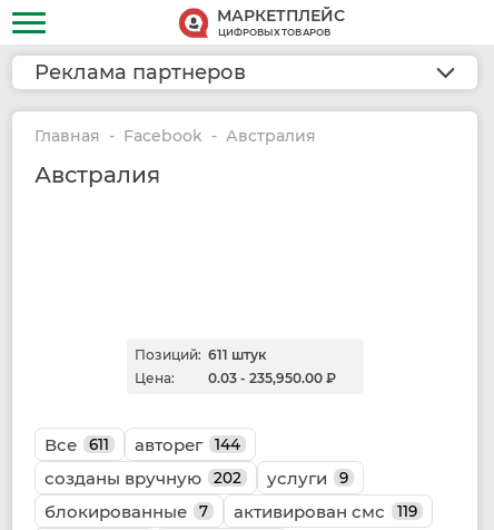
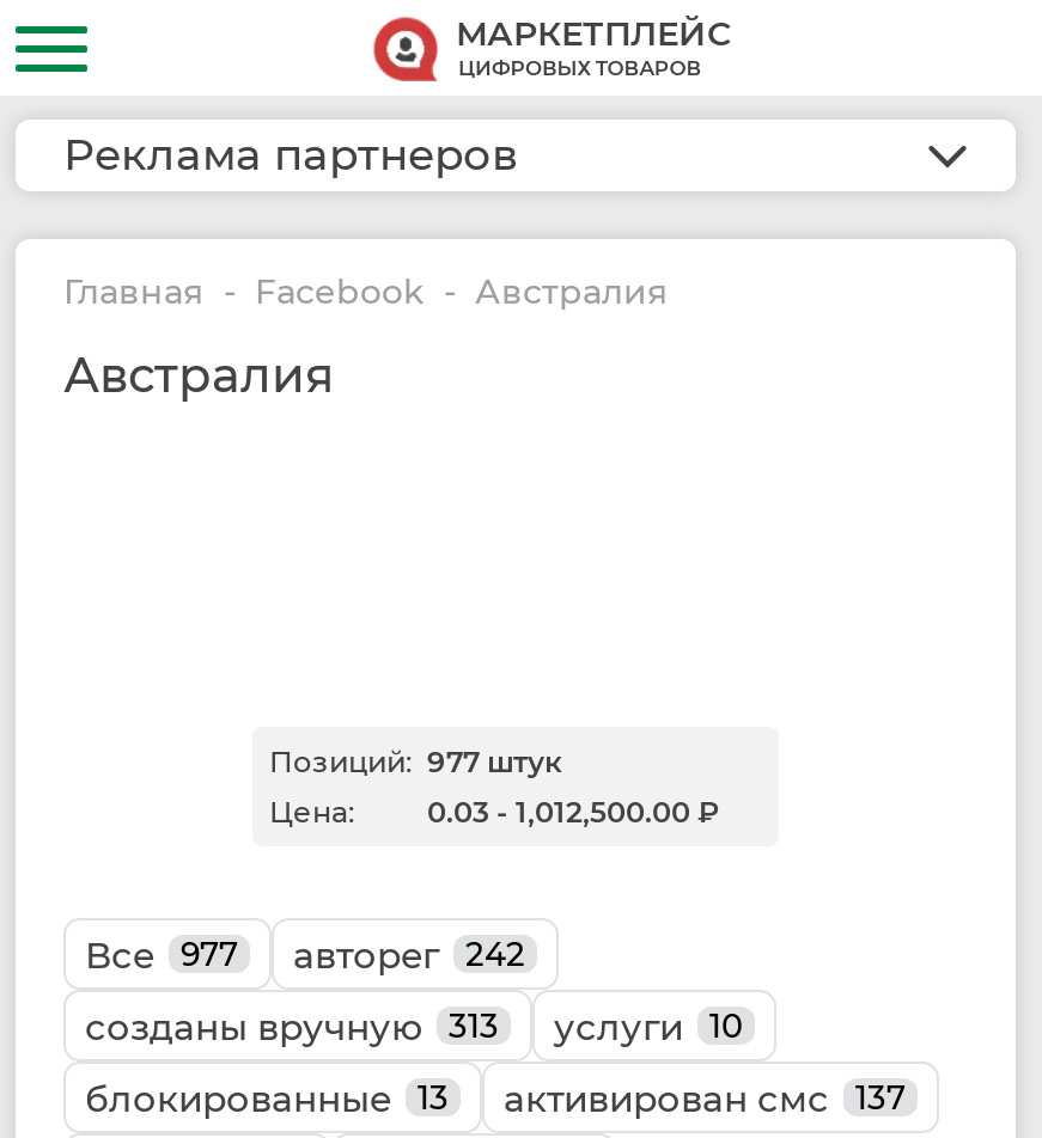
[134,347,265,363] Позиций: 611 штук -> [269,744,561,780] Позиций: 977 штук
[134,370,335,387] Цена: 0.03 - 235,950.00 ₽ -> [269,795,719,831] Цена: 0.03 - 1,012,500.00 ₽
[89,436,109,454] 611 -> [181,936,238,974] 977
[215,436,240,454] 144 -> [465,936,525,974] 242
[214,469,241,487] 202 -> [449,1007,499,1046] 313
[339,469,348,487] 9 -> [709,1007,743,1046] 10
[199,503,208,520] 7 -> [418,1079,449,1117] 13
[397,503,417,520] 119 -> [855,1079,906,1117] 137

